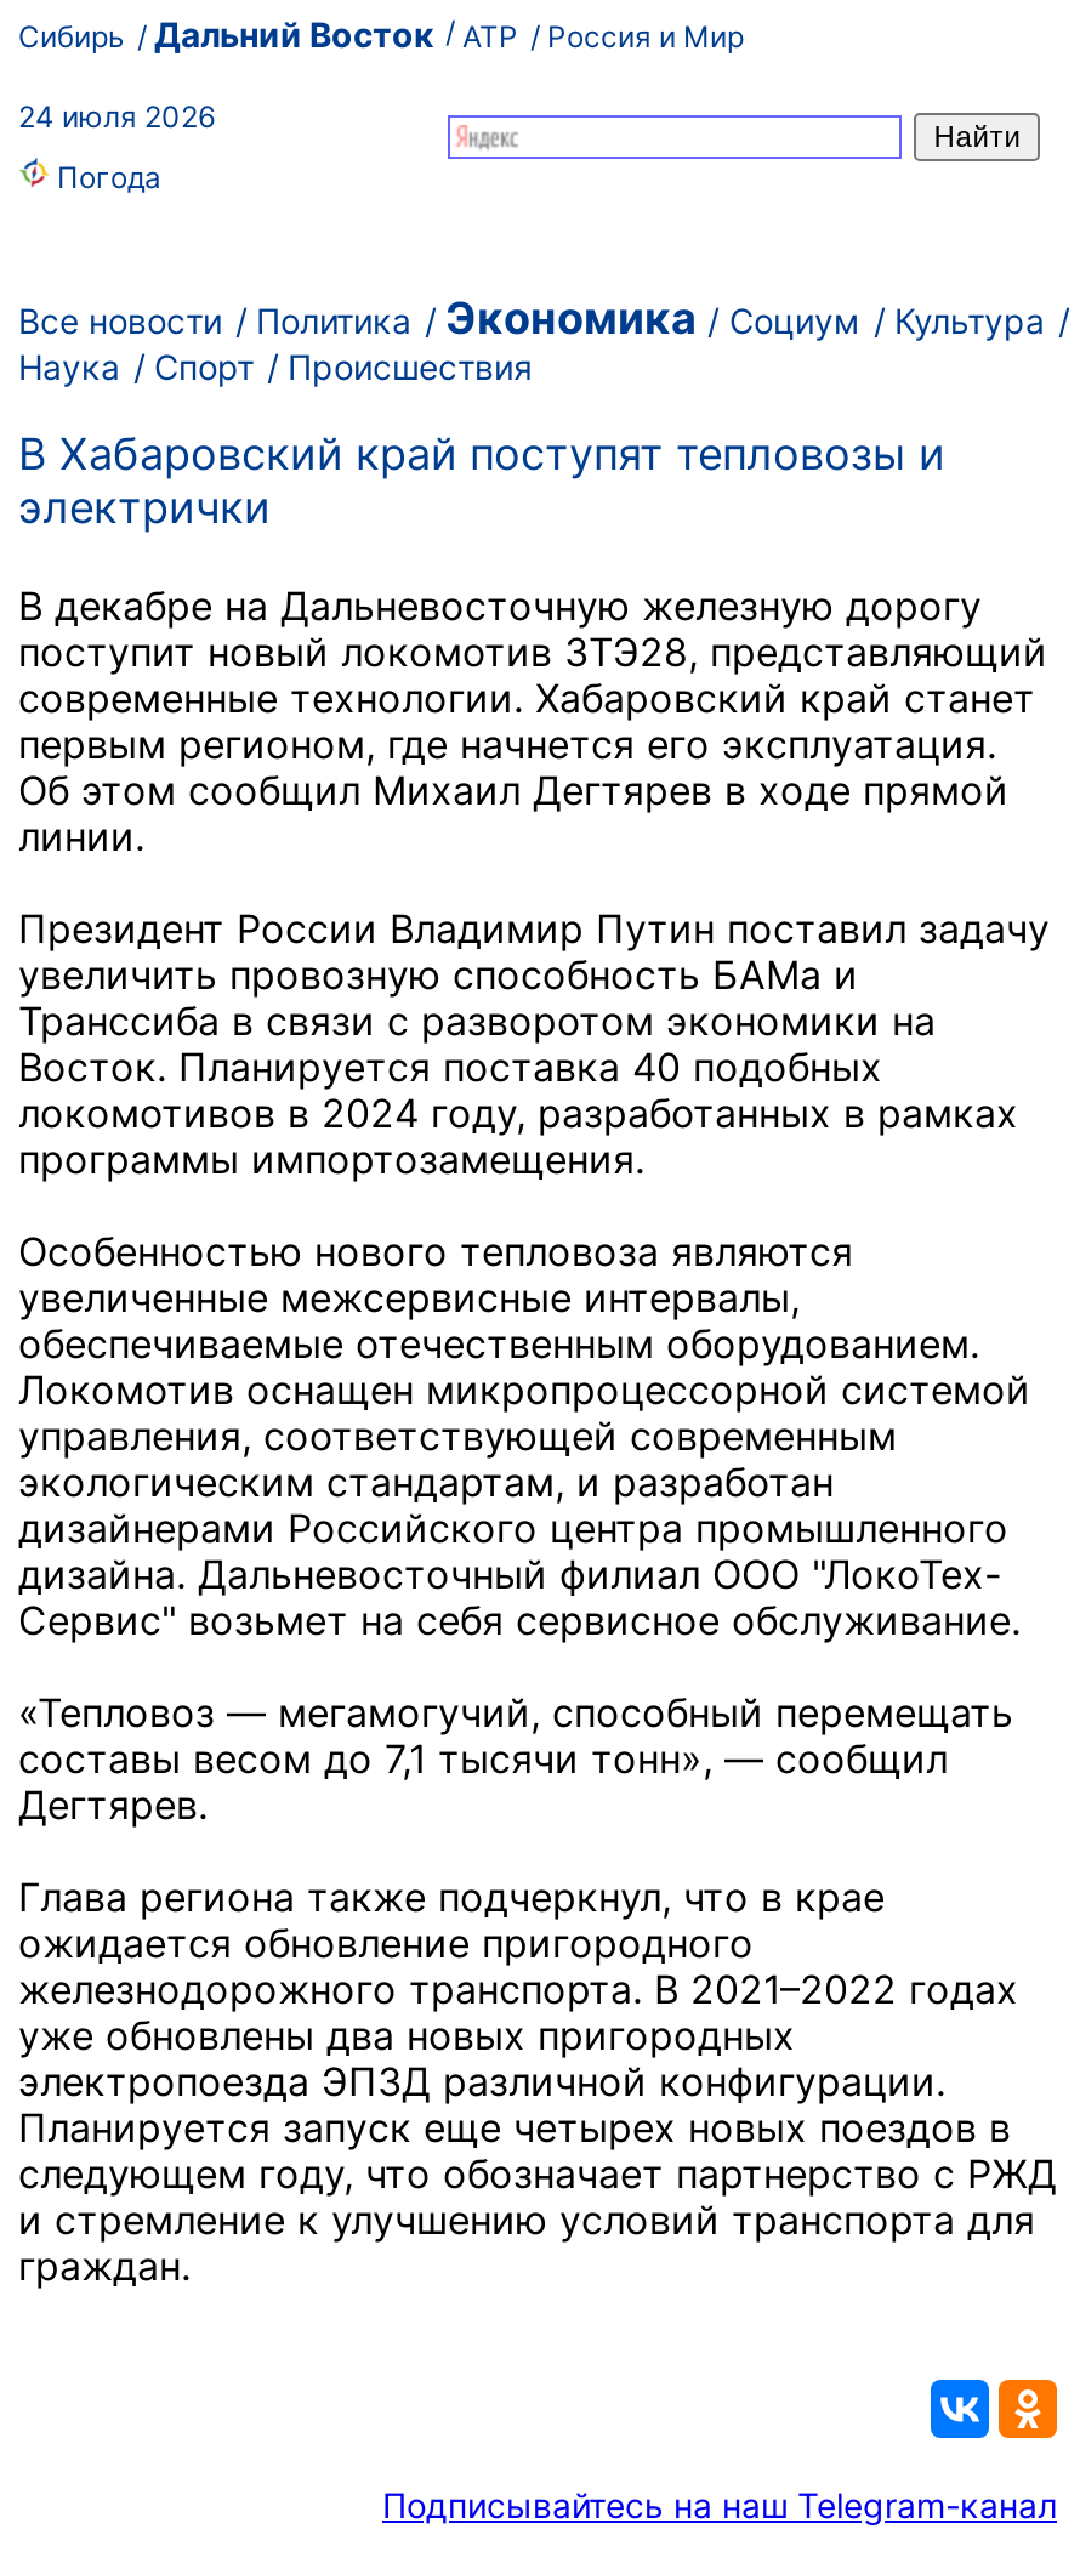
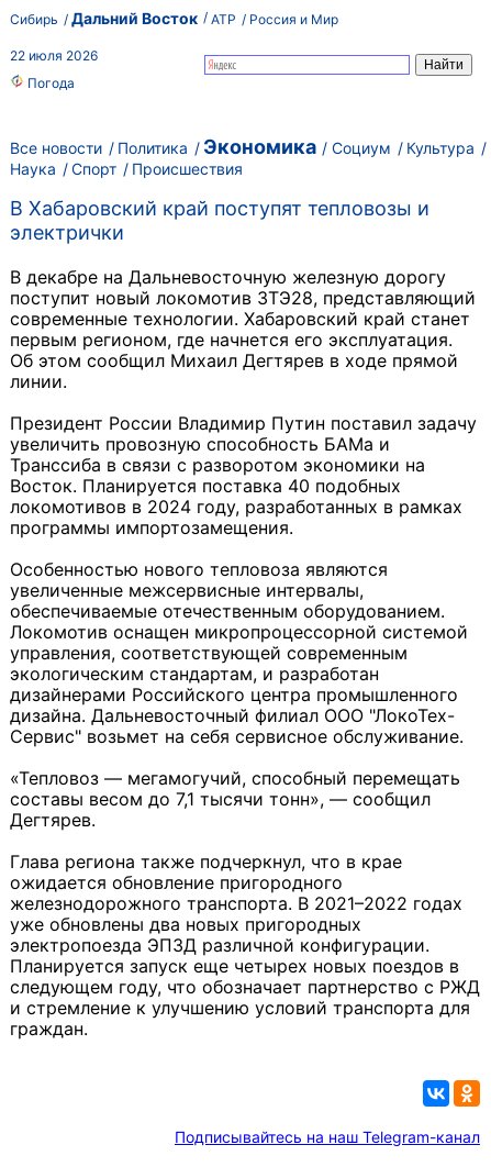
[18,98,215,135] 24 июля 2026 -> [10,47,98,64] 22 июля 2026

